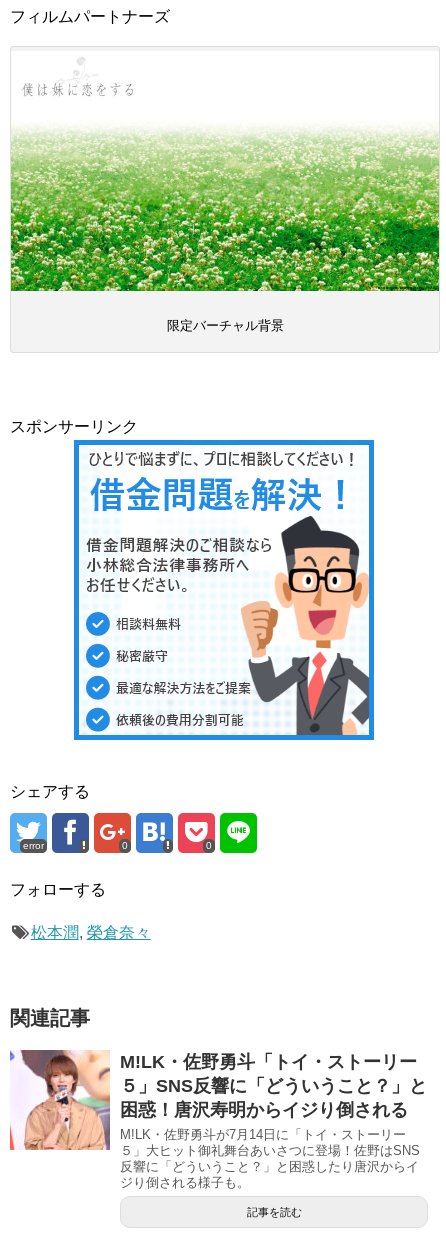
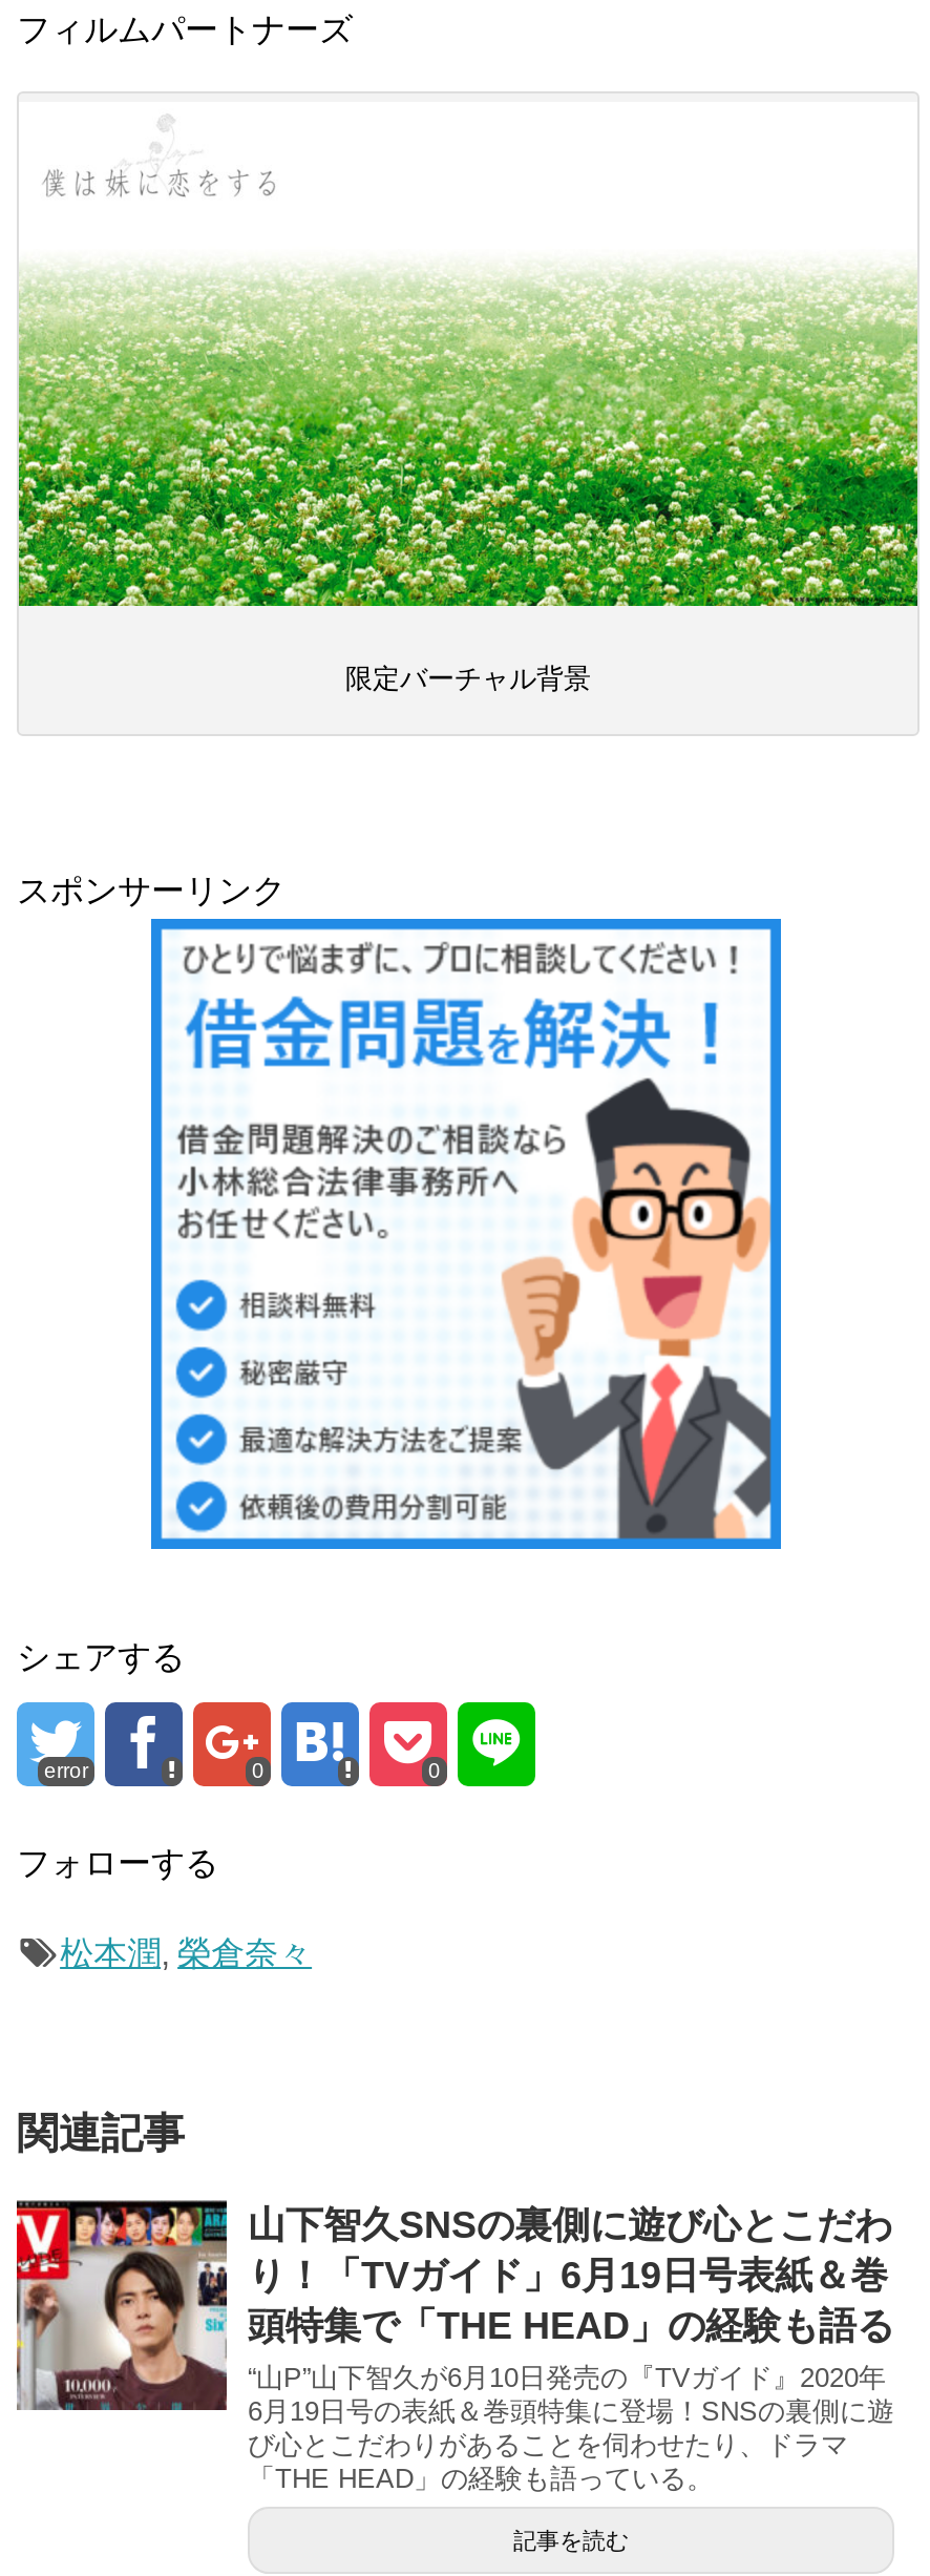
[9,1050,427,1190] [image] | M!LK・佐野勇斗「トイ・ストーリー | ５」SNS反響に「どういうこと？」と | 困惑！唐沢寿明からイジり倒される | M!LK・佐野勇斗が7月14日に「トイ・ストーリー | ５」大ヒット御礼舞台あいさつに登場！佐野はSNS | 反響に「どういうこと？」と困惑したり唐沢からイ | ジり倒される様子も。 -> [15,2198,894,2494] [image] | 山下智久SNSの裏側に遊び心とこだわ | り！「TVガイド」6月19日号表紙＆巻 | 頭特集で「THE HEAD」の経験も語る | “山P”山下智久が6月10日発売の『TVガイド』2020年 | 6月19日号の表紙＆巻頭特集に登場！SNSの裏側に遊 | び心とこだわりがあることを伺わせたり、ドラマ | 「THE HEAD」の経験も語っている。

